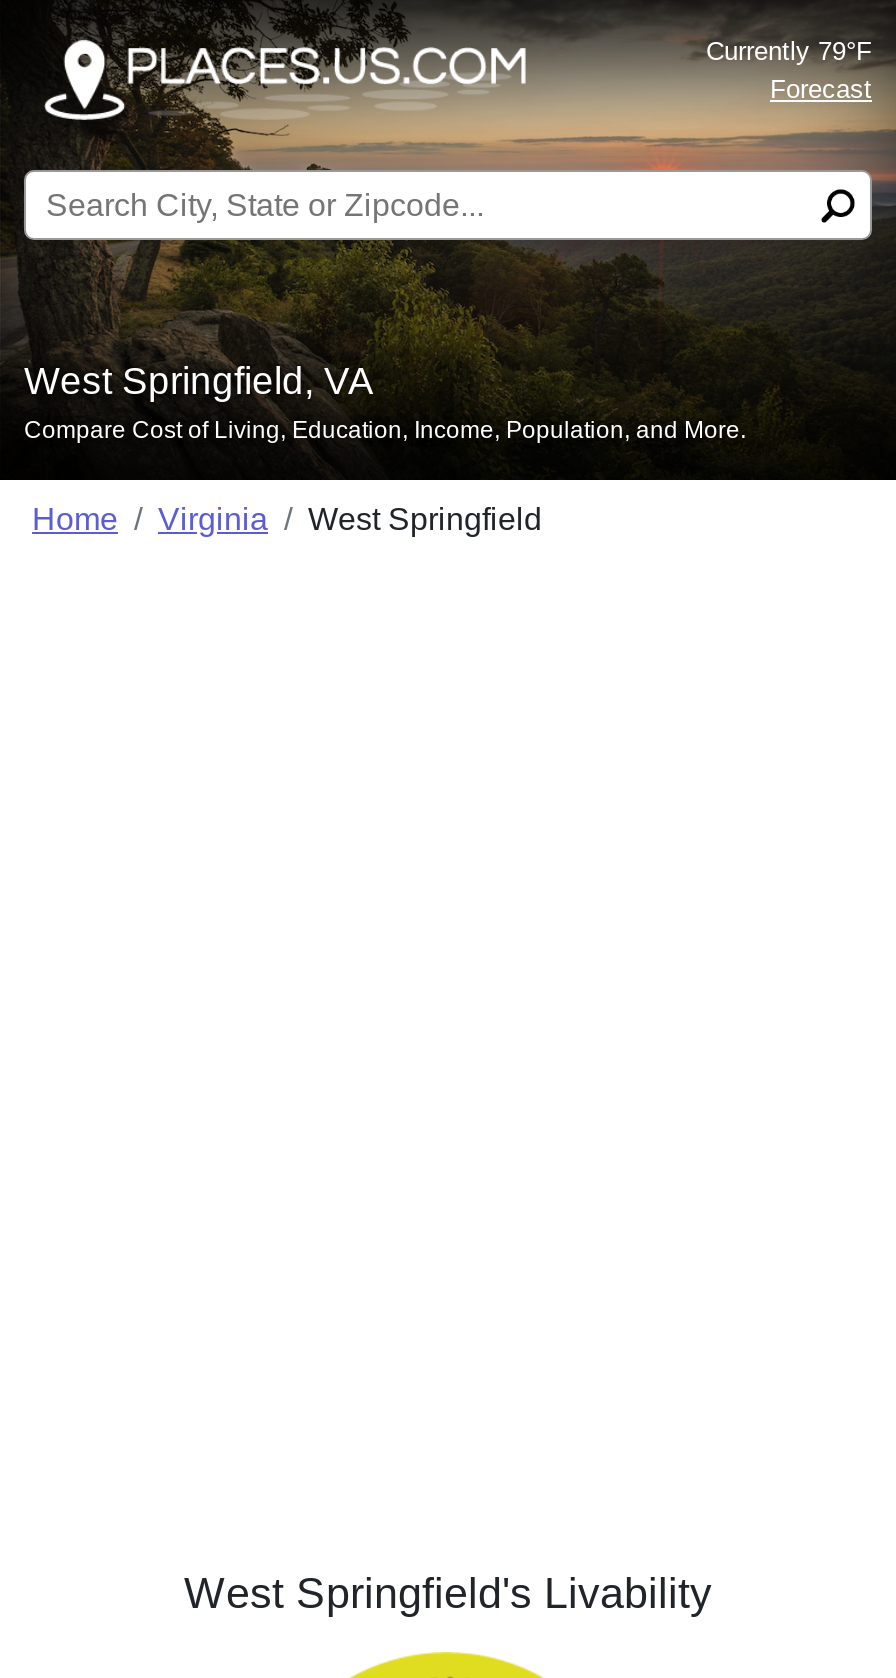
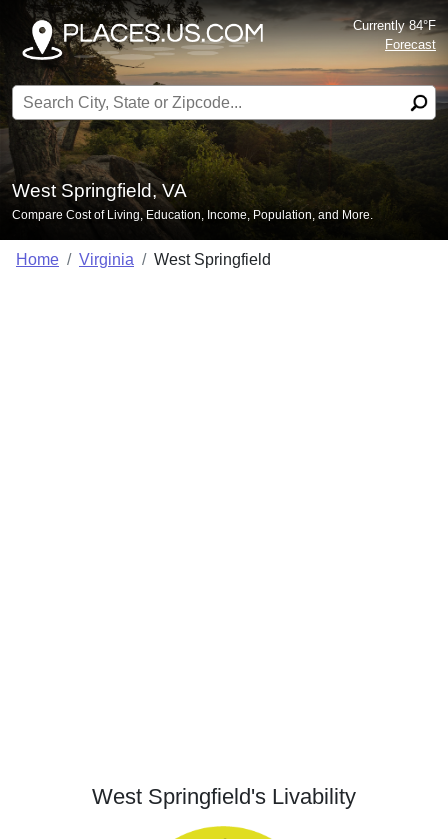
[706,36,872,66] Currently 79°F -> [353,18,436,33] Currently 84°F

